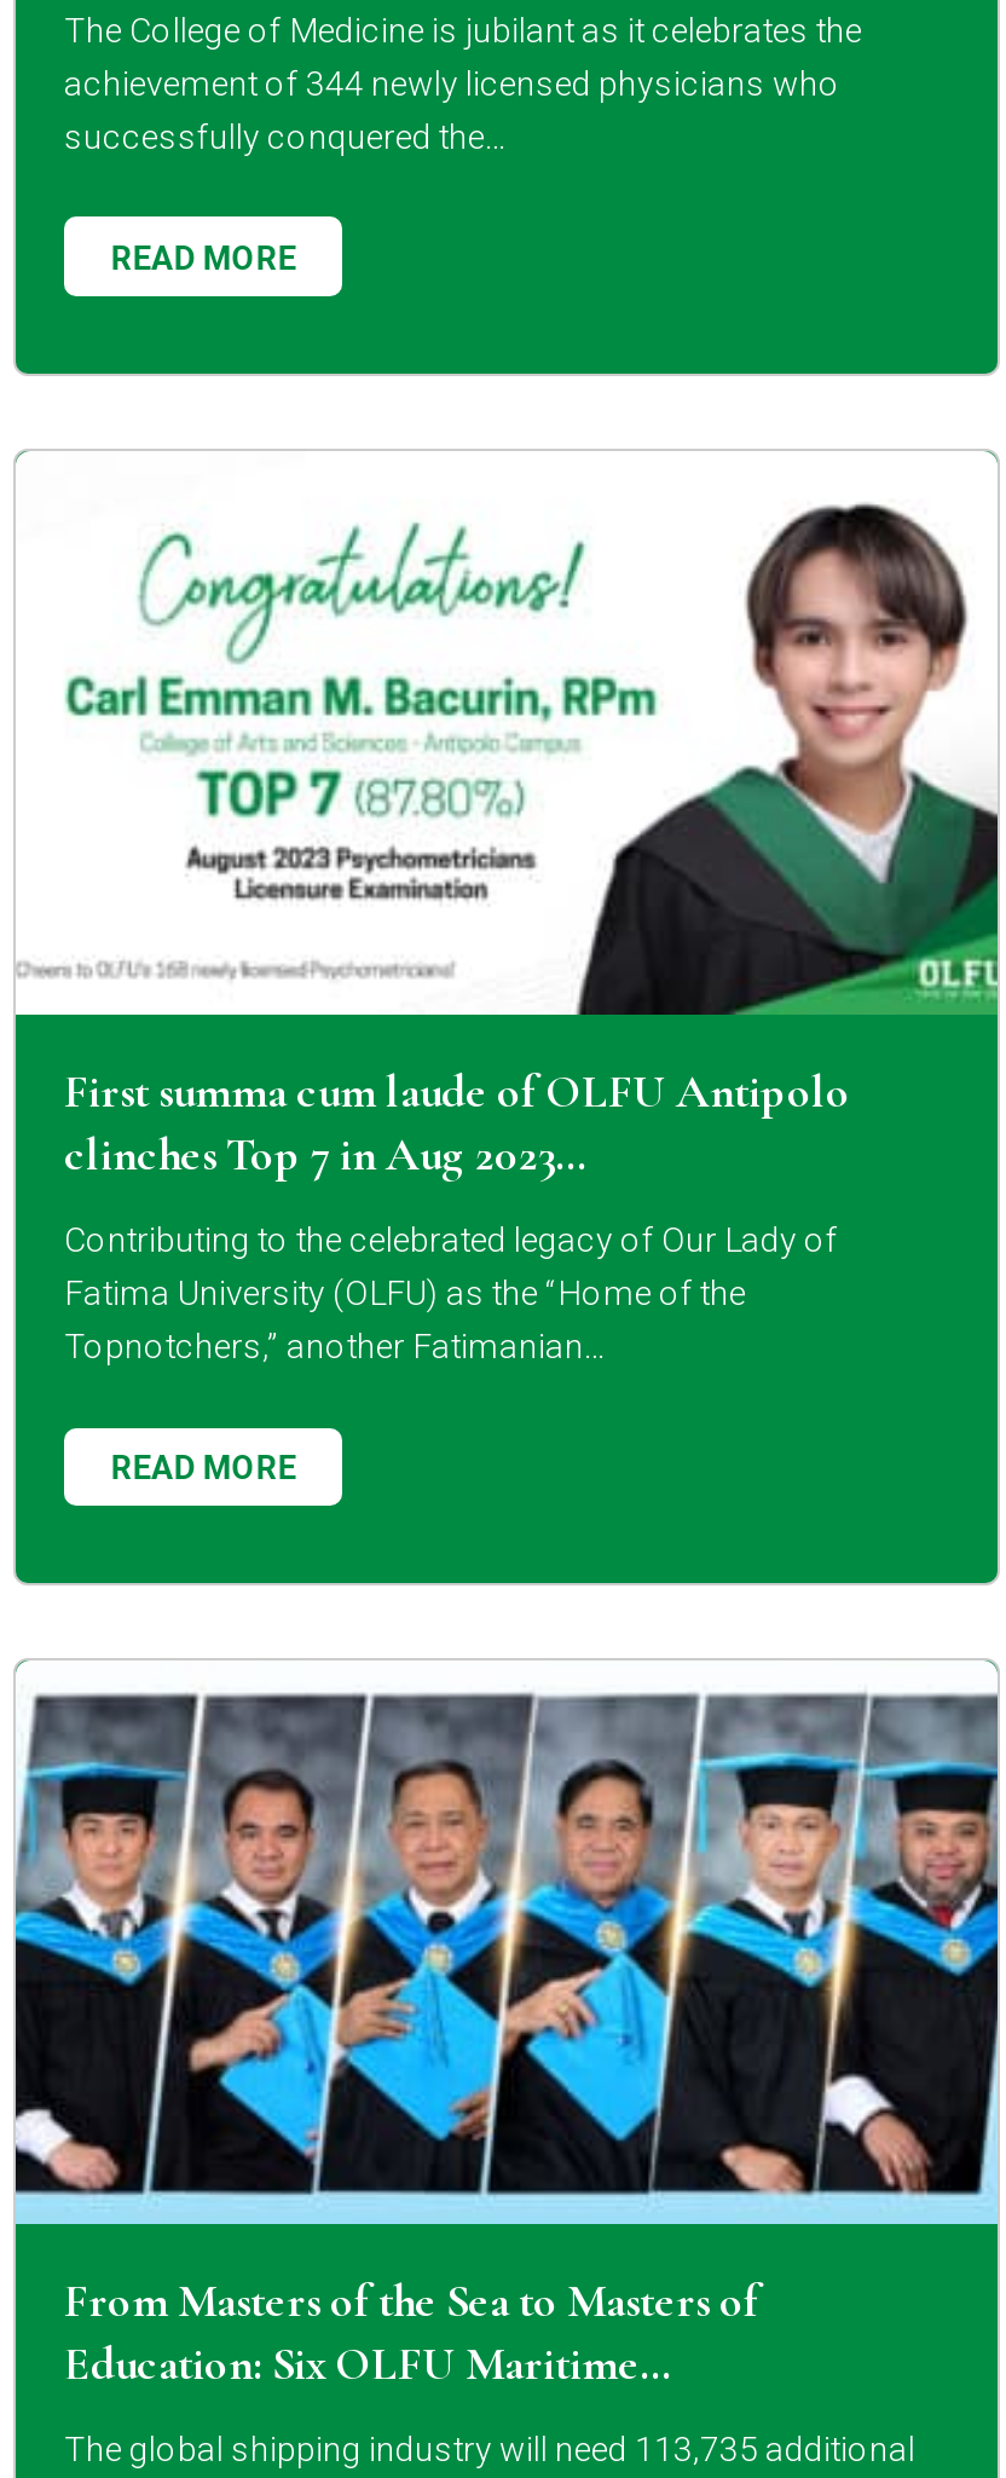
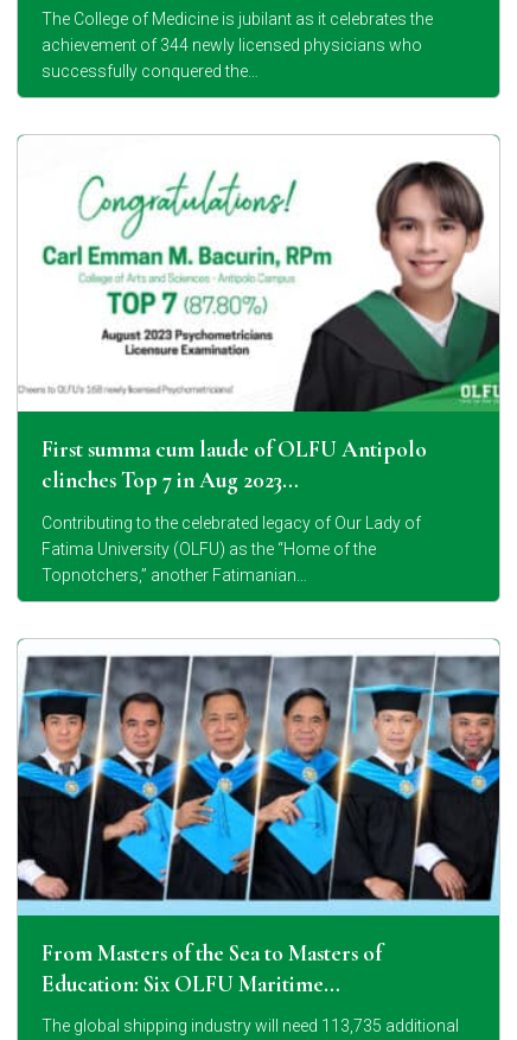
[111,237,297,276] READ MORE -> none
[111,1447,297,1486] READ MORE -> none

